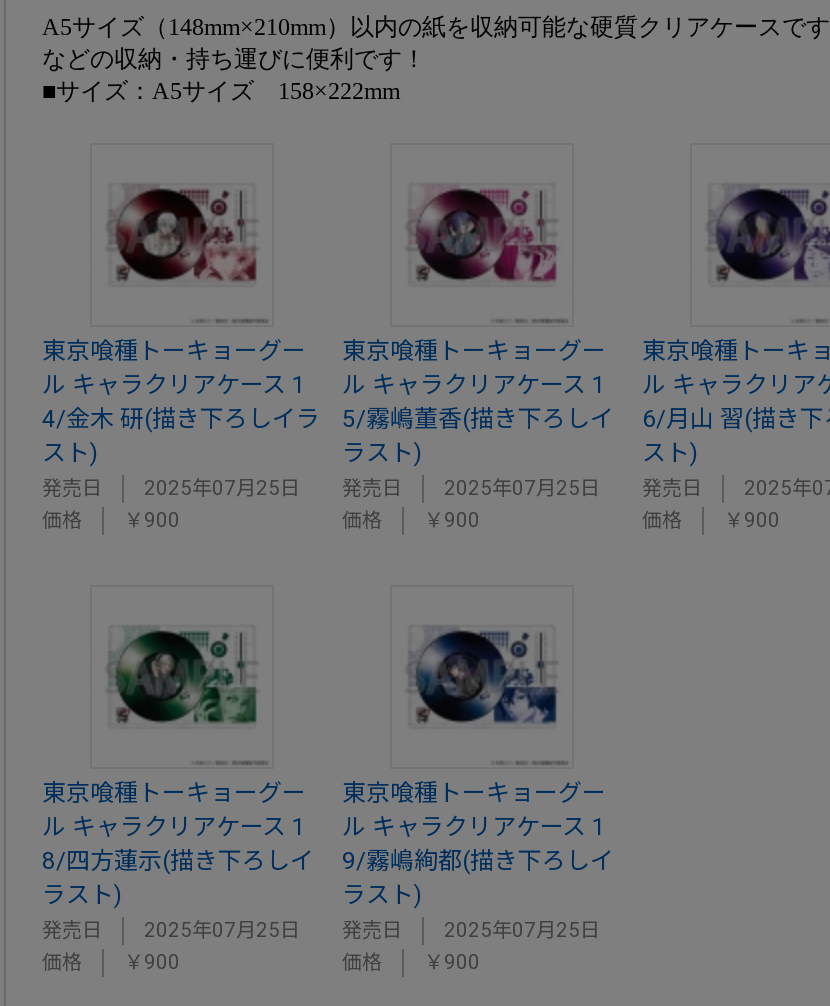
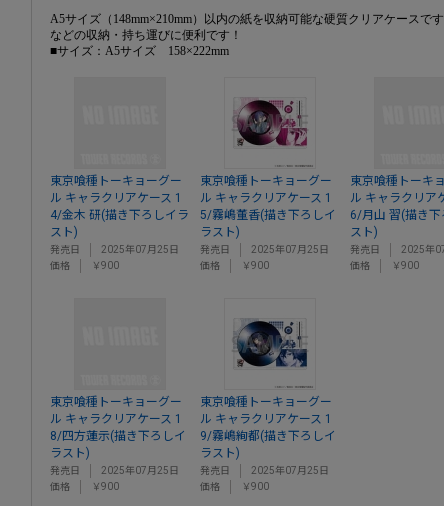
[108,185,258,283] [image] -> none
[708,185,824,283] [image] -> none
[108,627,258,725] [image] -> none

